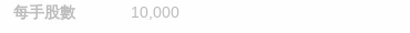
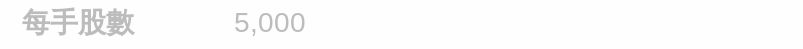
[131,3,180,21] 10,000 -> [234,6,306,38] 5,000

